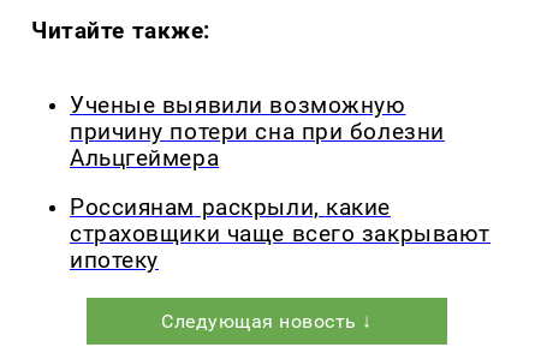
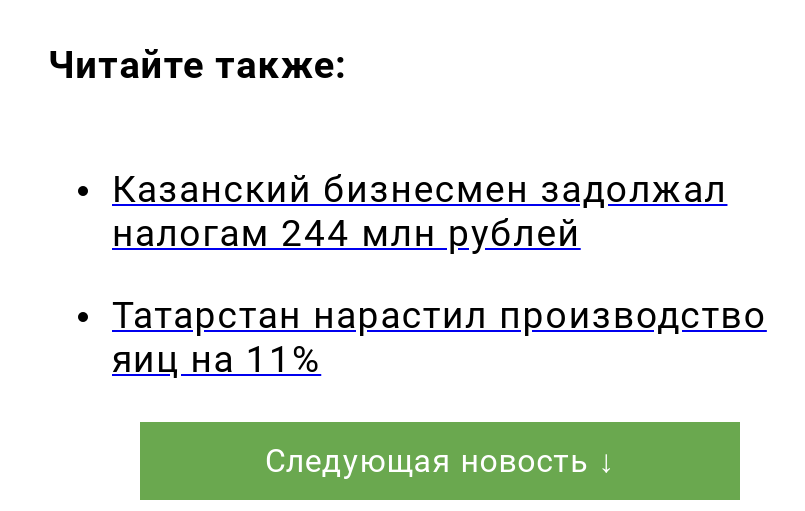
[70,93,445,172] Ученые выявили возможную | причину потери сна при болезни | Альцгеймера -> [112,169,727,257] Казанский бизнесмен задолжал | налогам 244 млн рублей
[70,195,491,274] Россиянам раскрыли, какие | страховщики чаще всего закрывают | ипотеку -> [112,294,767,382] Татарстан нарастил производство | яиц на 11%

